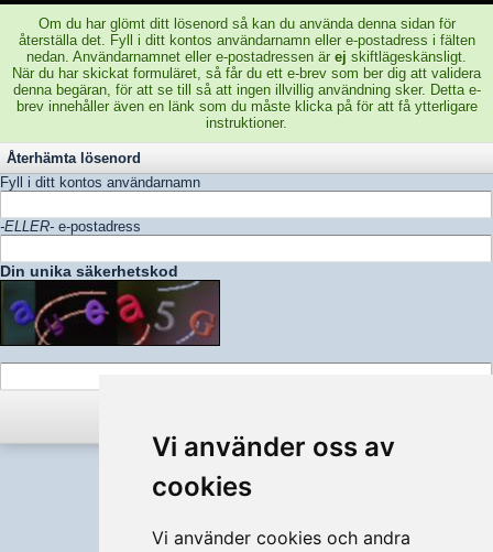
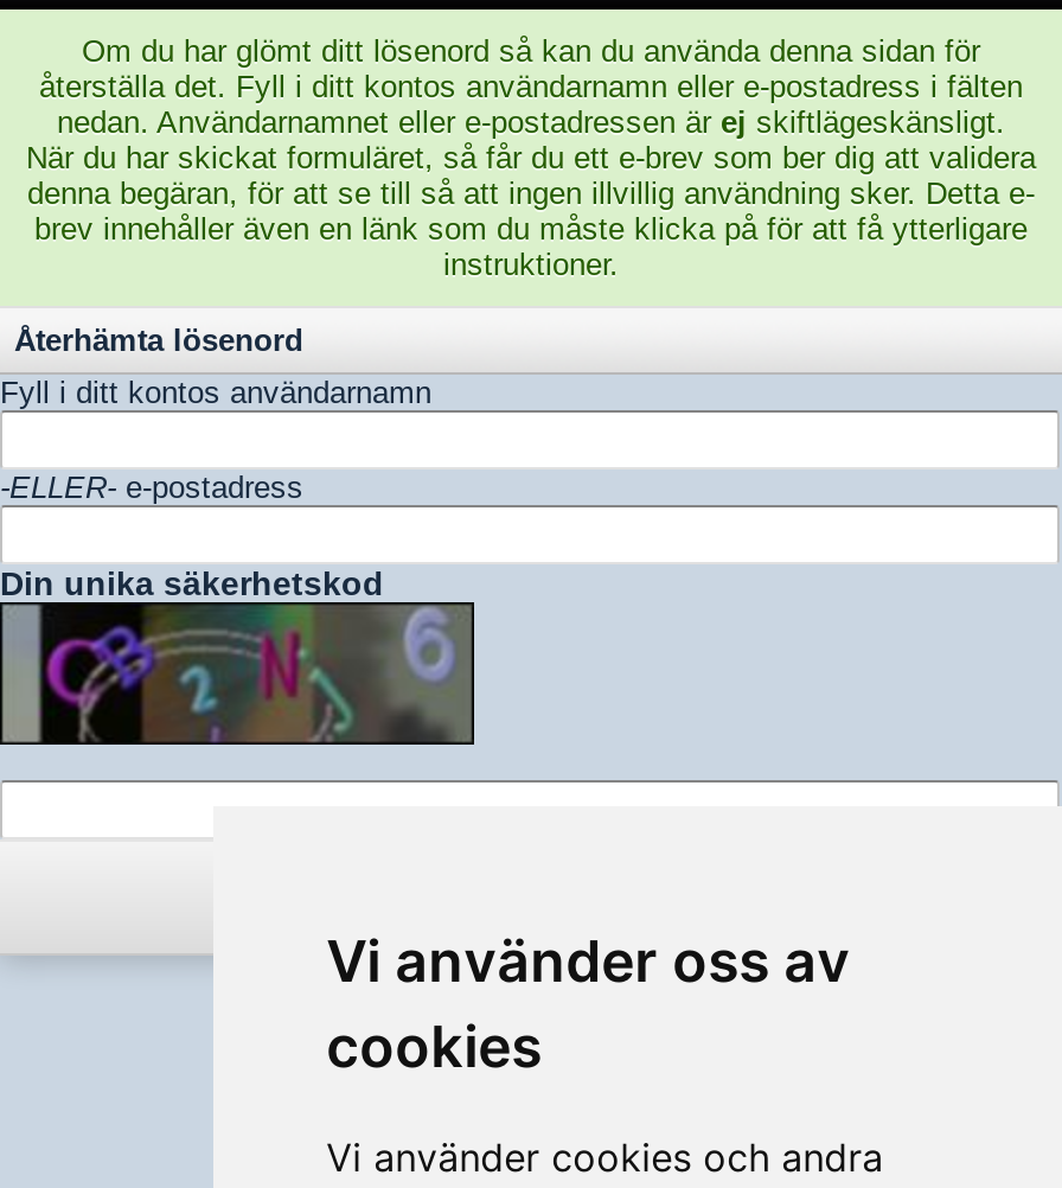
[3,281,219,346] [image] -> [7,607,469,745] [image]

